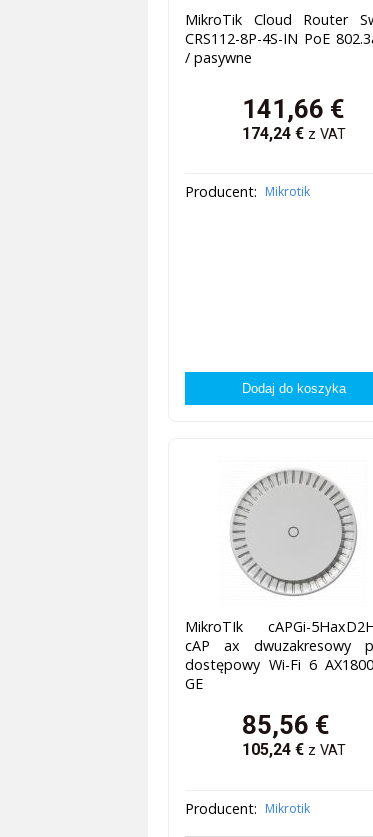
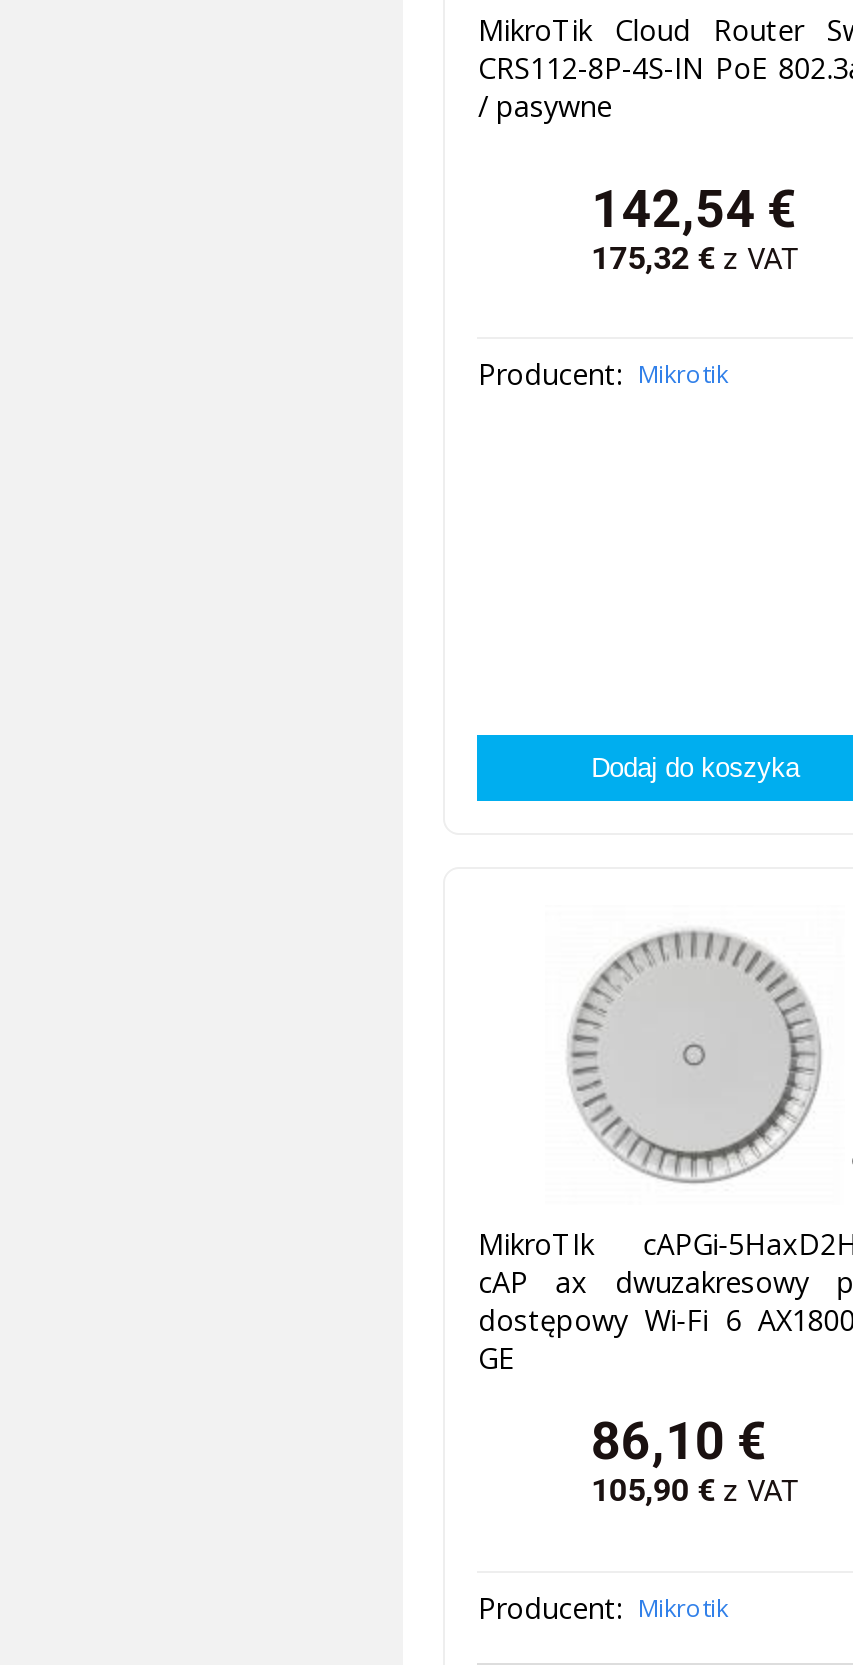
[242,94,345,124] 141,66 € -> [591,178,797,238] 142,54 €
[242,124,346,143] 174,24 €z VAT -> [591,238,799,276] 175,32 €z VAT
[242,710,330,740] 85,56 € -> [591,1412,767,1472] 86,10 €
[242,740,346,759] 105,24 €z VAT -> [591,1472,799,1510] 105,90 €z VAT

